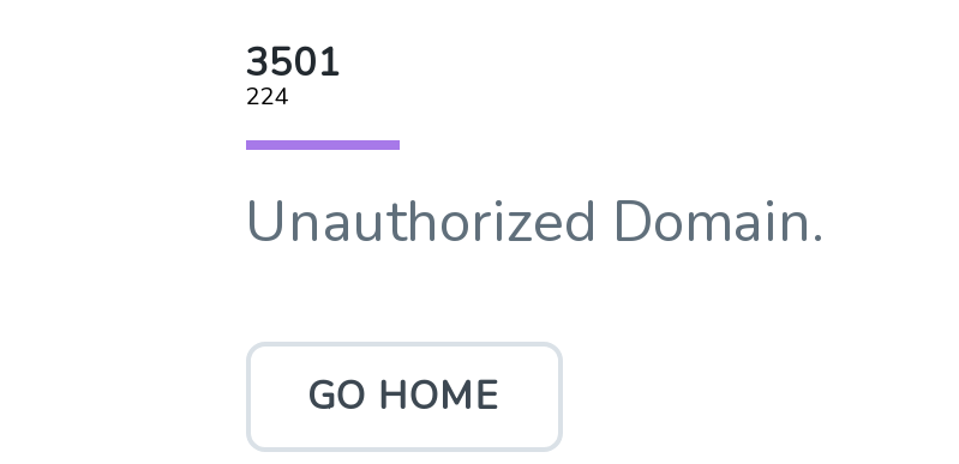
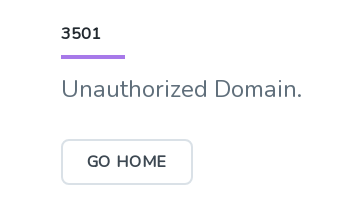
[245,80,288,114] 224 -> none

